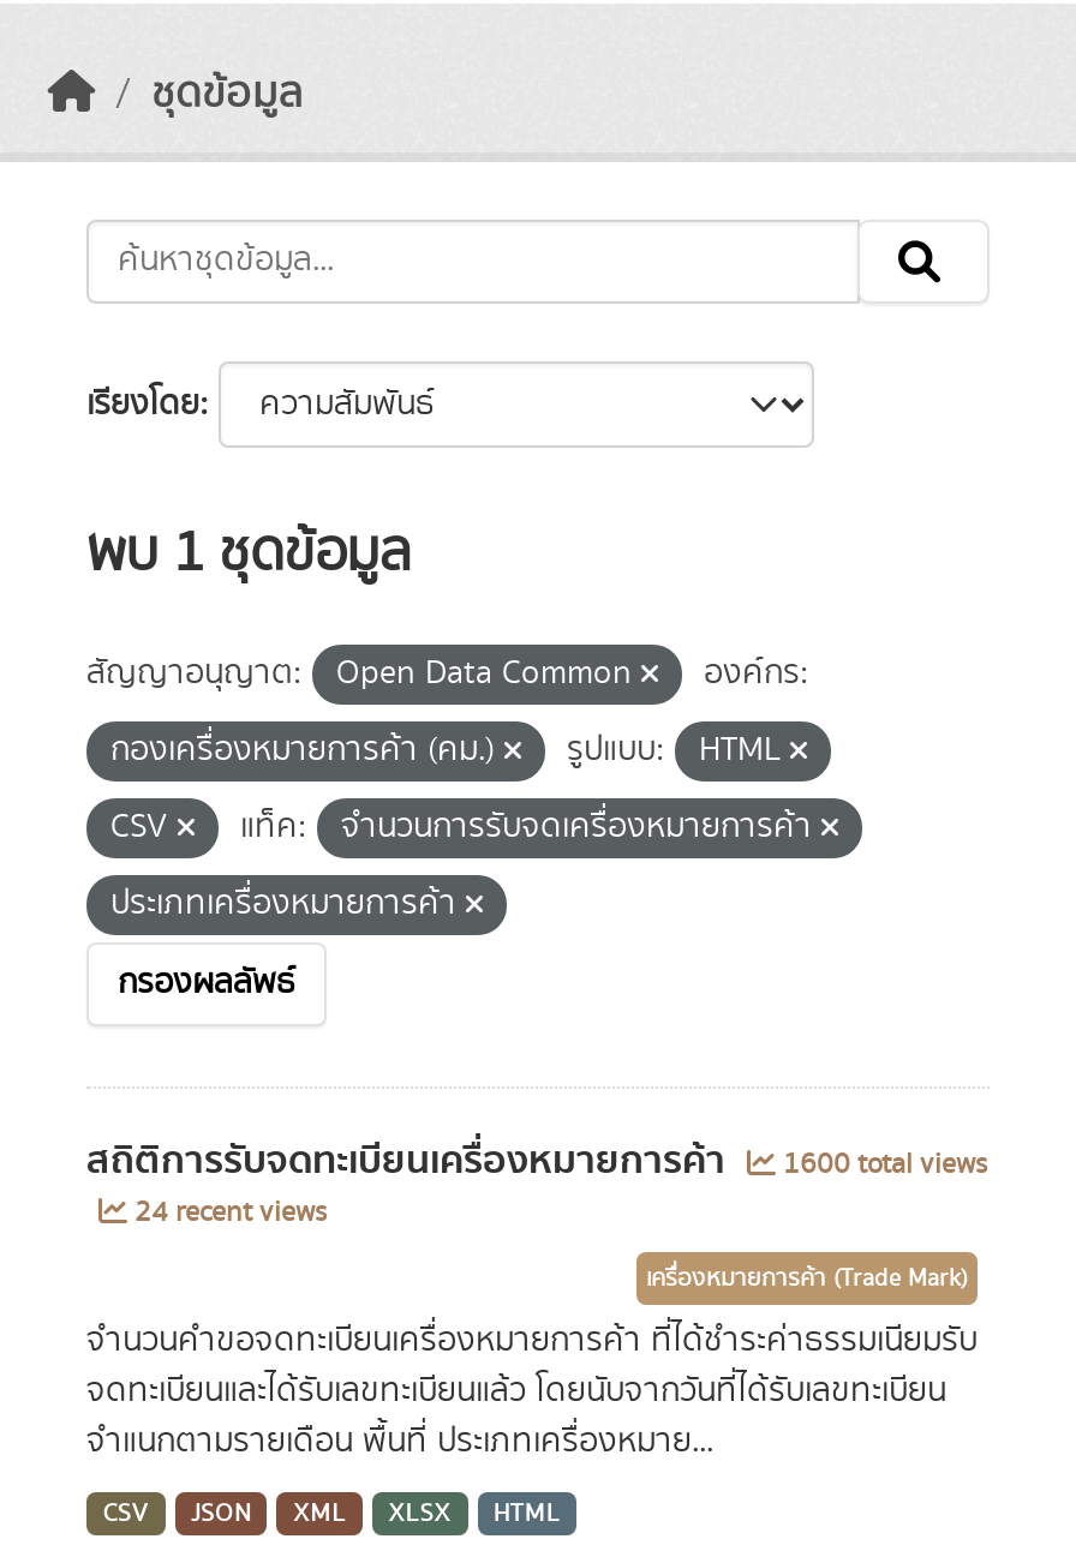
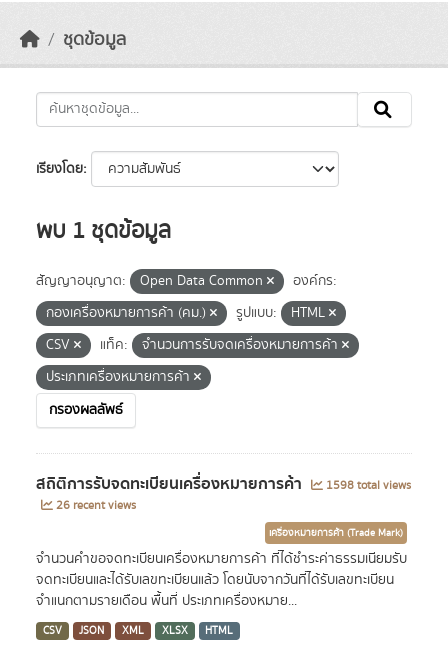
[86,1130,987,1192] สถิติการรับจดทะเบียนเครื่องหมายการค้า 1600 total views -> [36,471,411,497] สถิติการรับจดทะเบียนเครื่องหมายการค้า 1598 total views
[127,1192,327,1233] 24 recent views -> [53,497,136,514] 26 recent views

